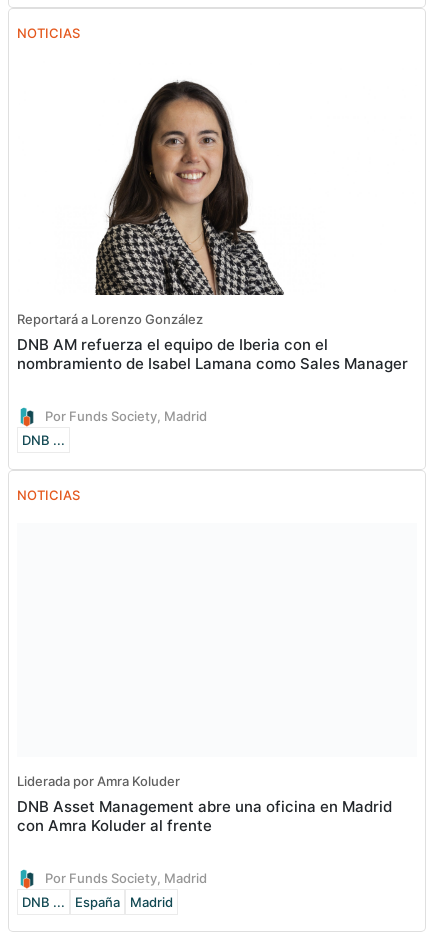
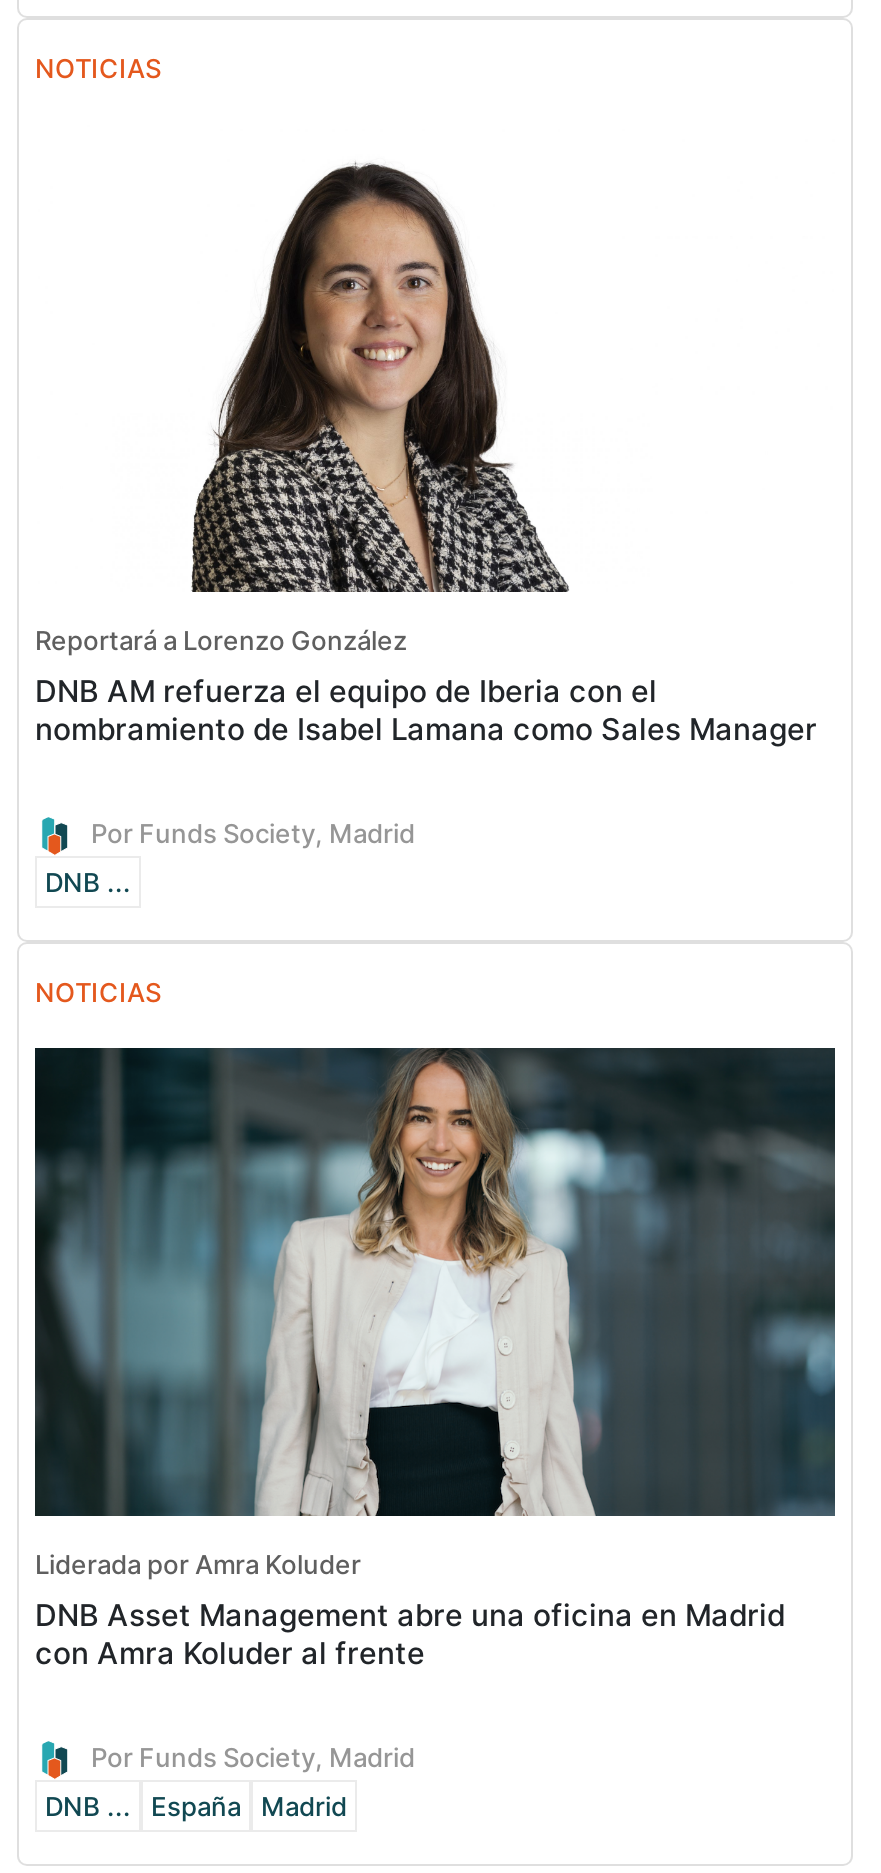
none -> [33,1046,837,1518] [image]

